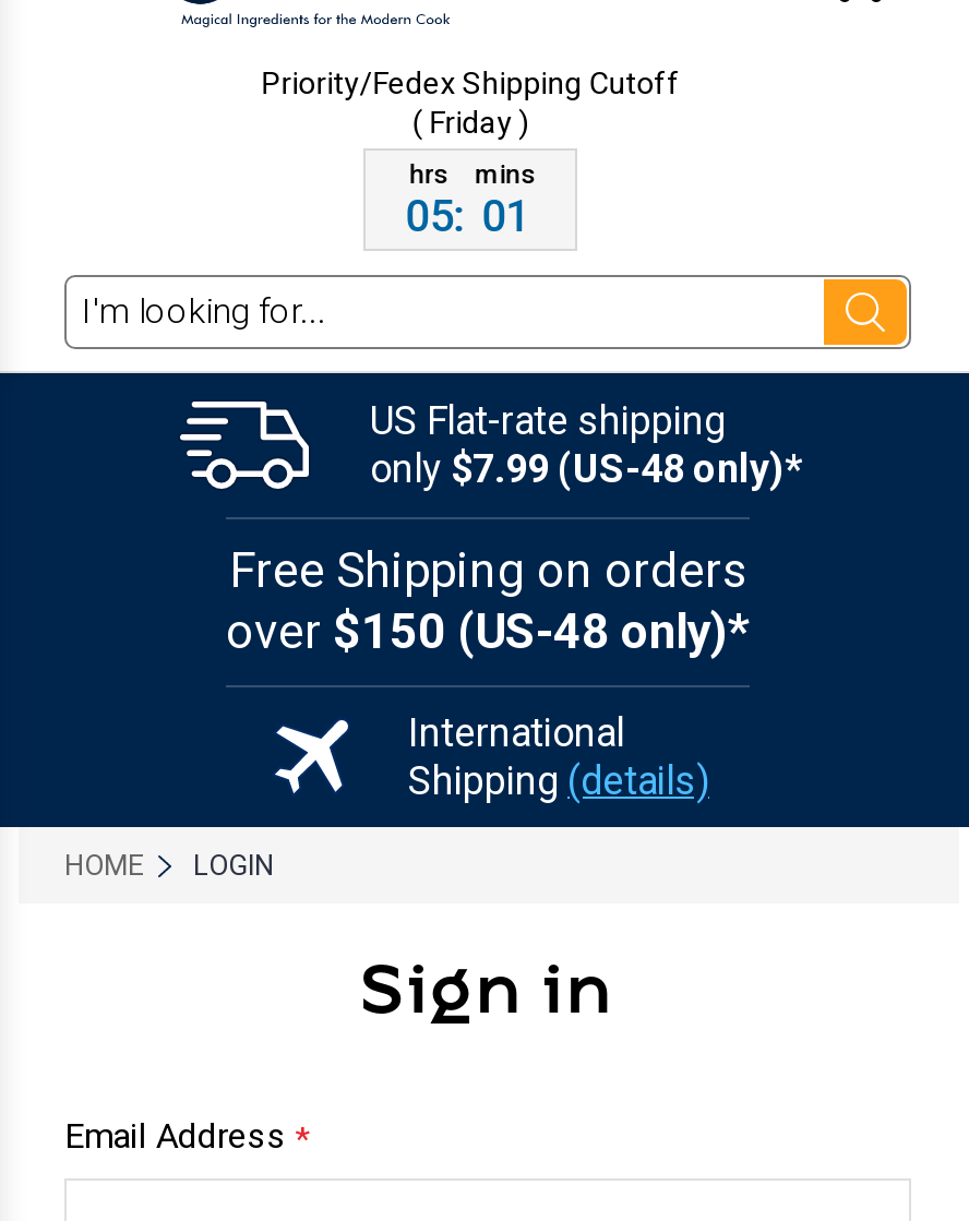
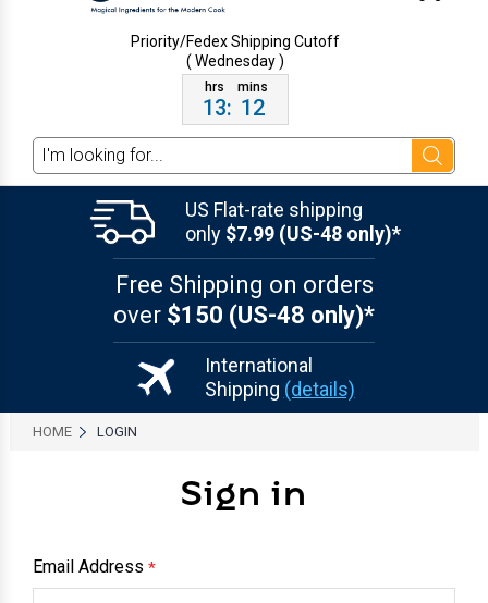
[412,105,530,140] ( Friday ) -> [186,52,285,70] ( Wednesday )
[405,189,530,241] 05: 01 -> [203,94,265,120] 13: 12

